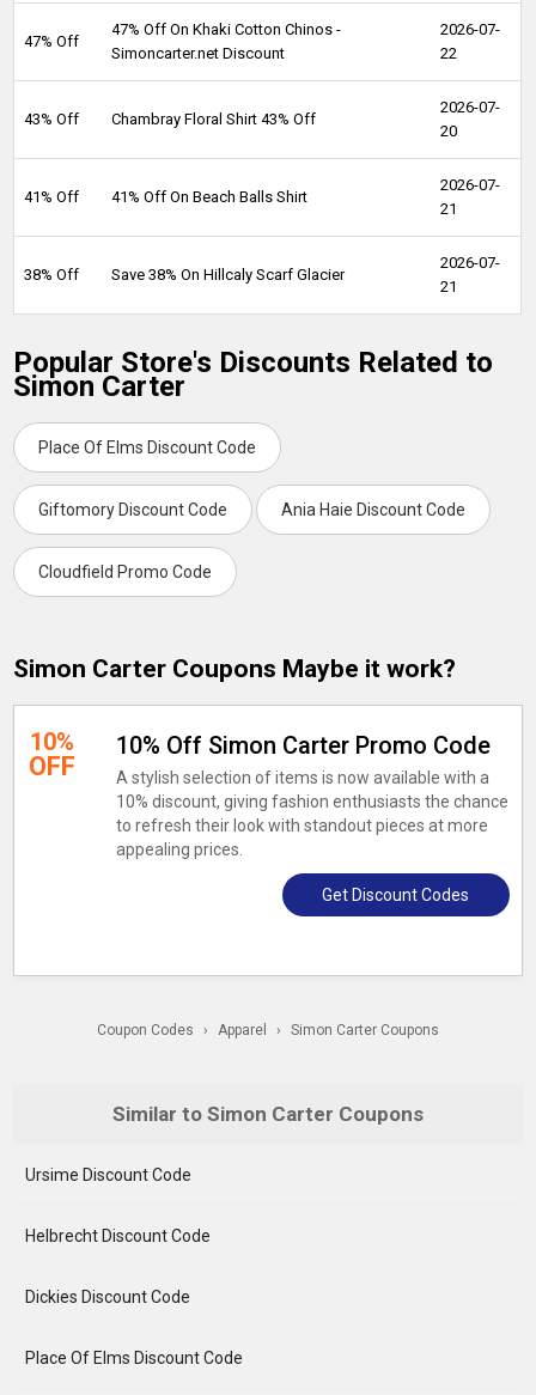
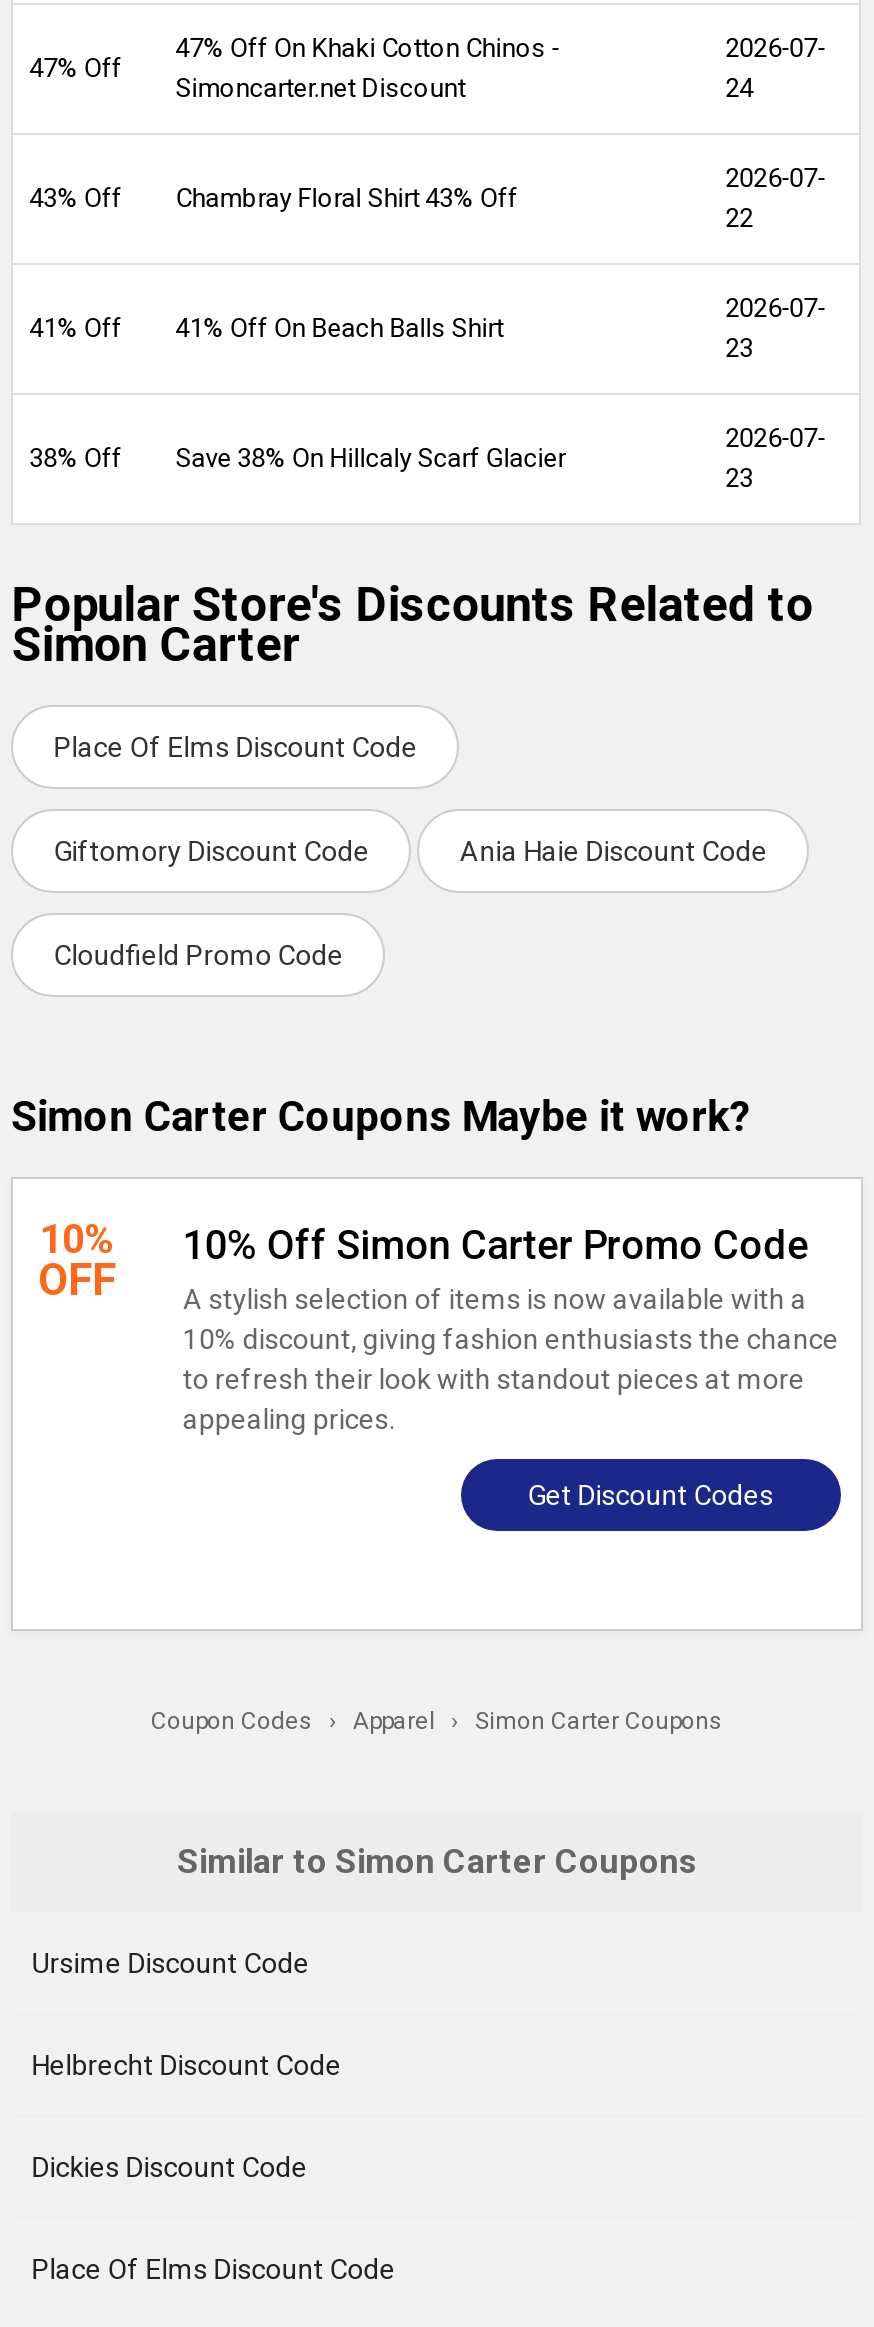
[441,44,457,62] 22 -> [725,73,753,103] 24
[441,122,457,140] 20 -> [725,203,753,233] 22
[441,200,457,218] 21 -> [725,333,753,363] 23
[441,278,457,296] 21 -> [725,463,753,493] 23

